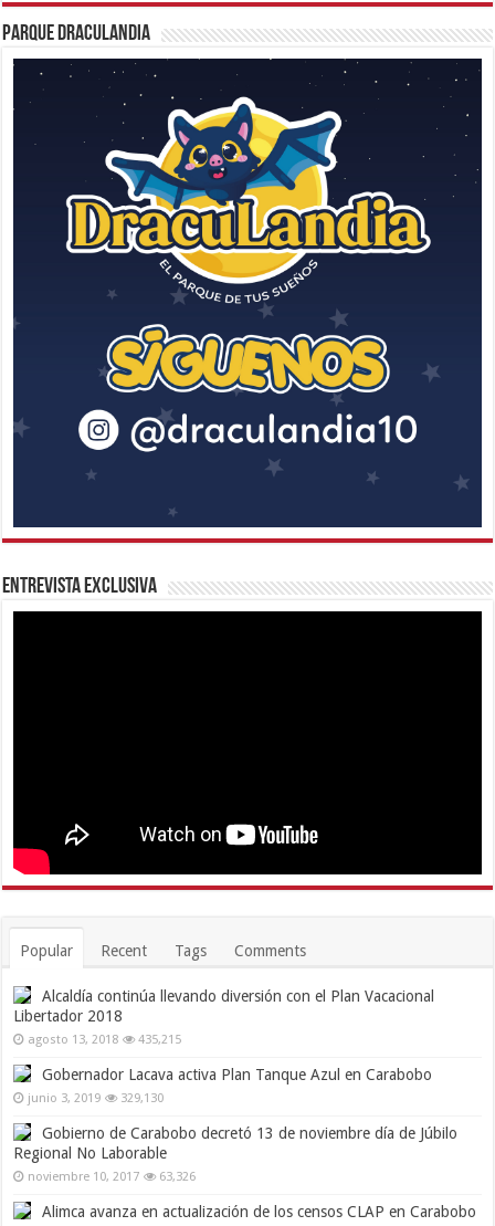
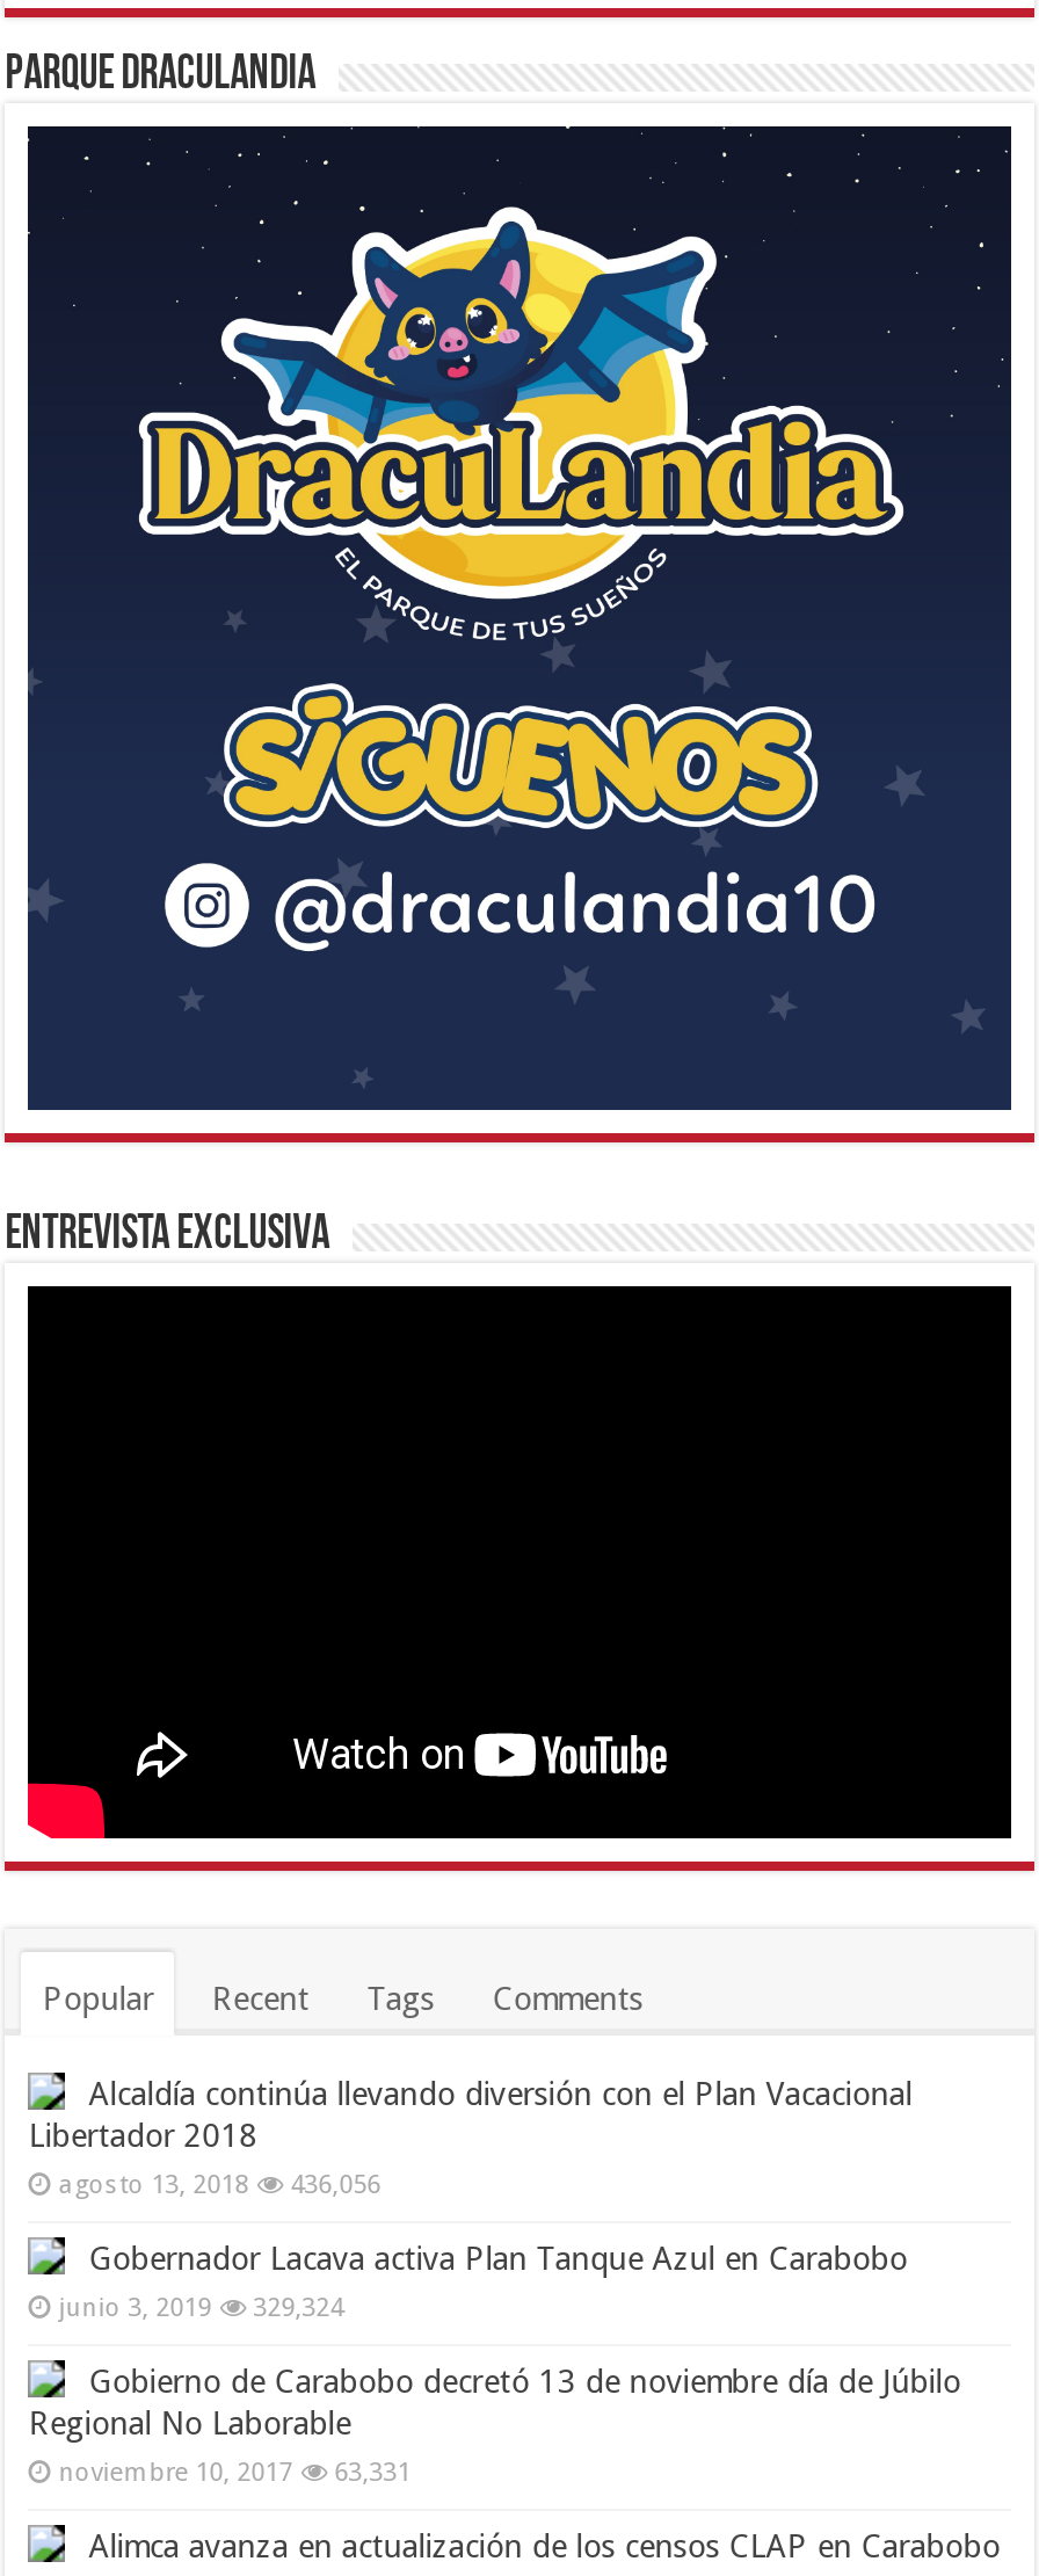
[28,1032,181,1047] agosto 13, 2018 435,215 -> [58,2170,381,2200] agosto 13, 2018 436,056
[28,1091,164,1105] junio 3, 2019 329,130 -> [58,2293,344,2323] junio 3, 2019 329,324
[28,1169,196,1184] noviembre 10, 2017 63,326 -> [58,2457,411,2487] noviembre 10, 2017 63,331

